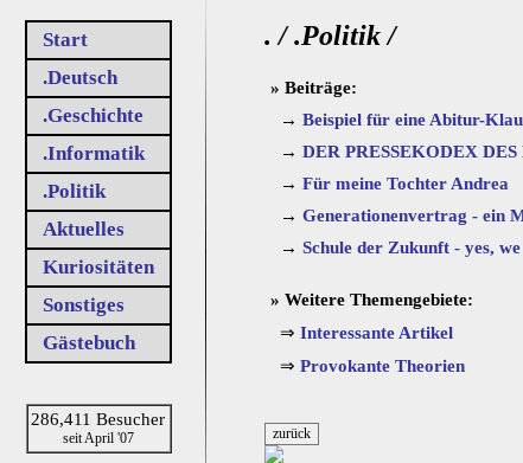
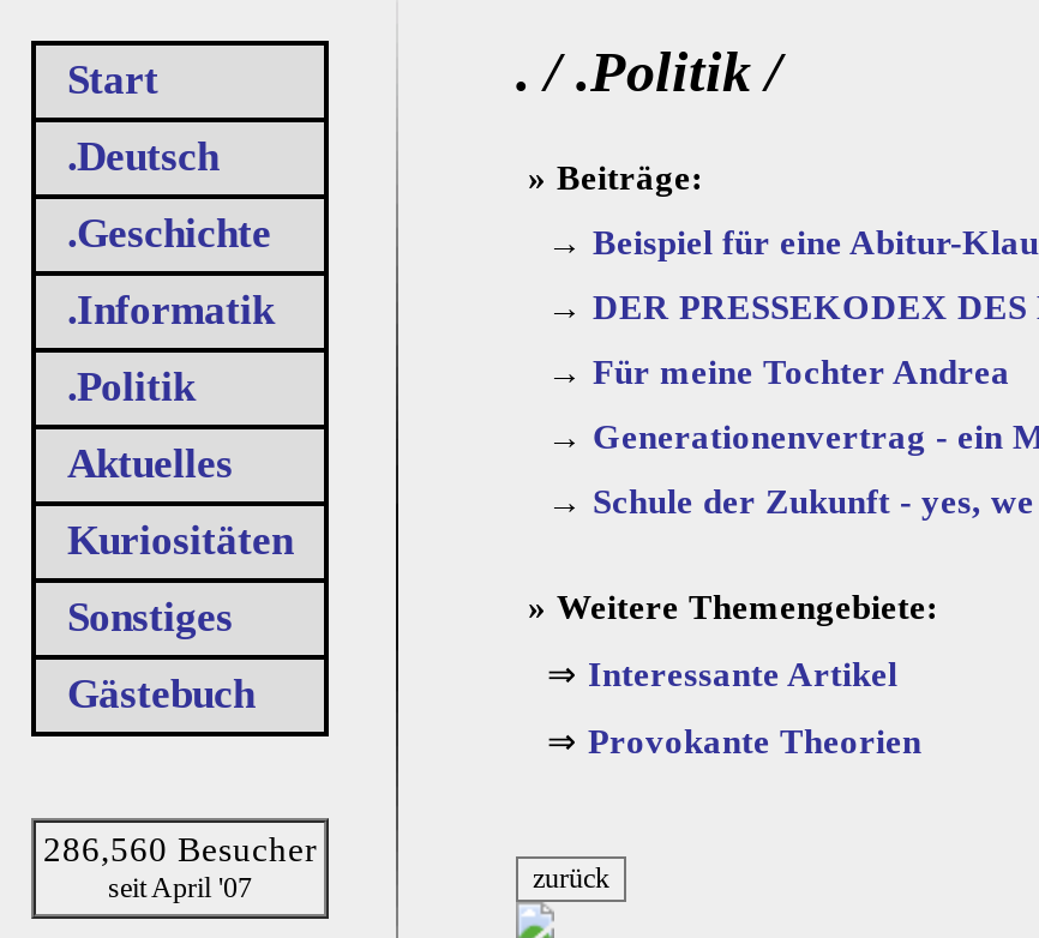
[31,410,165,429] 286,411 Besucher -> [43,830,317,868] 286,560 Besucher

